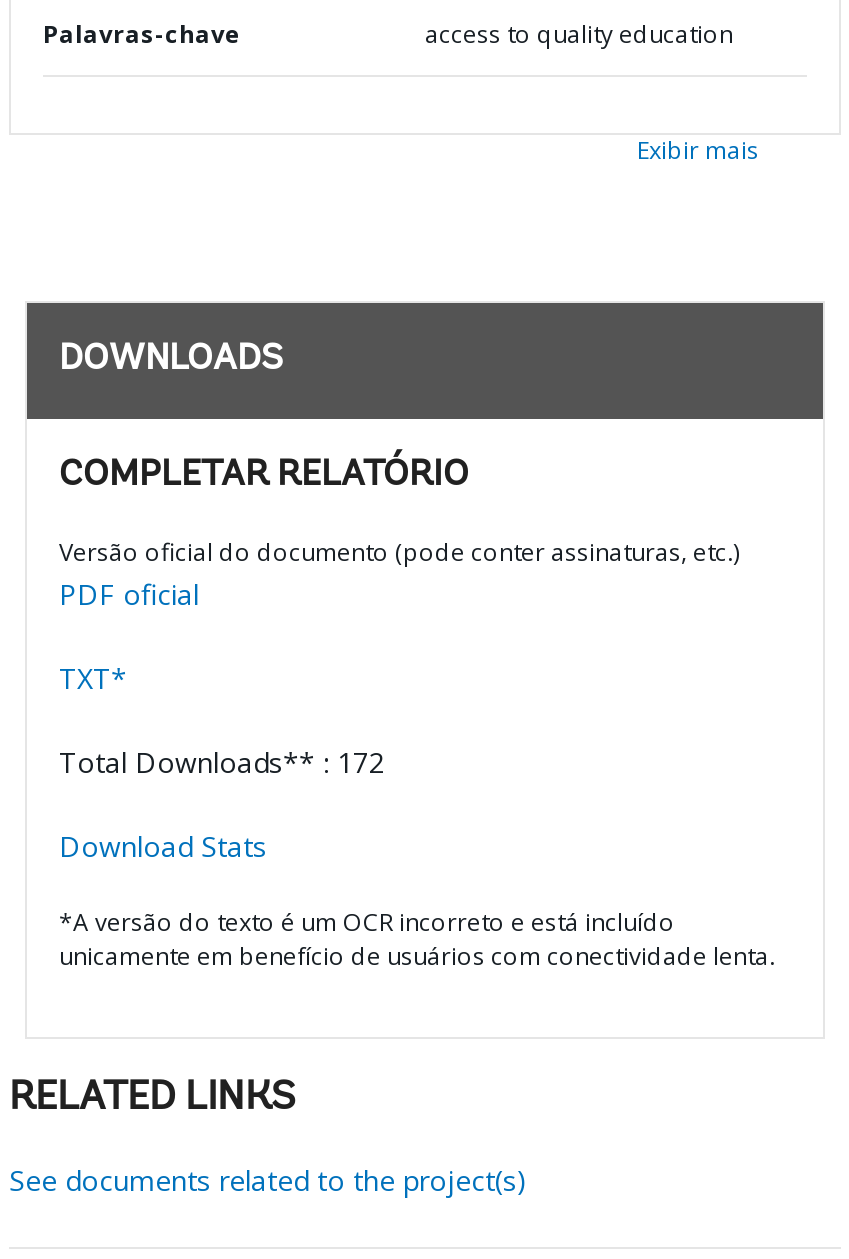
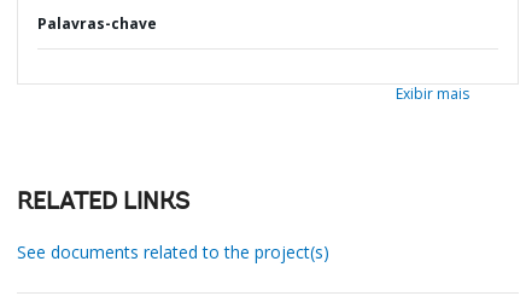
[425,17,733,51] access to quality education -> none
[59,343,775,973] DOWNLOADS | COMPLETAR RELATÓRIO | Versão oficial do documento (pode conter assinaturas, etc.) | PDF oficial | TXT* | Total Downloads** : 172 | Download Stats | *A versão do texto é um OCR incorreto e está incluído | unicamente em benefício de usuários com conectividade lenta. -> none

